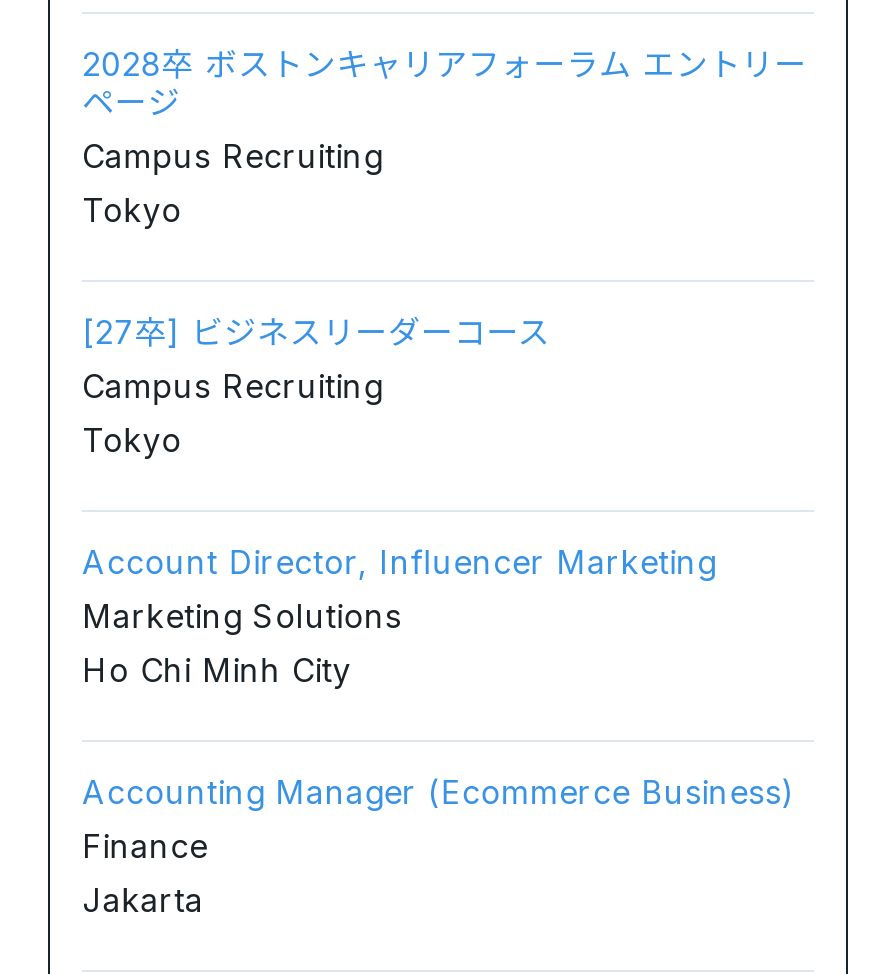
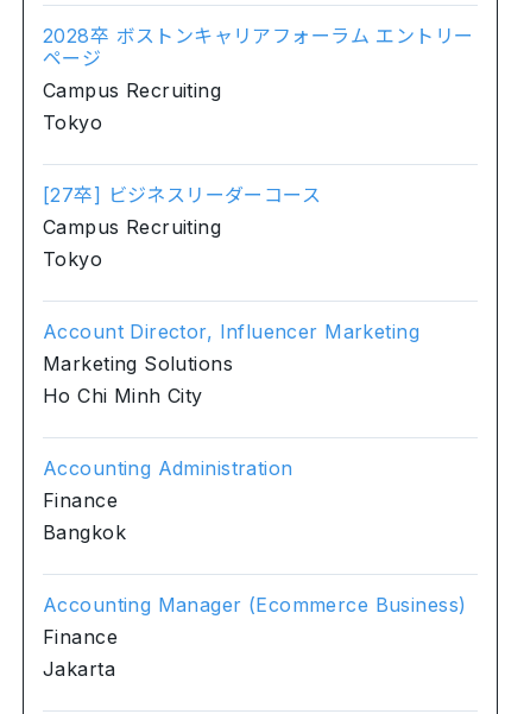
none -> [43,456,293,544] Accounting Administration | Finance | Bangkok

